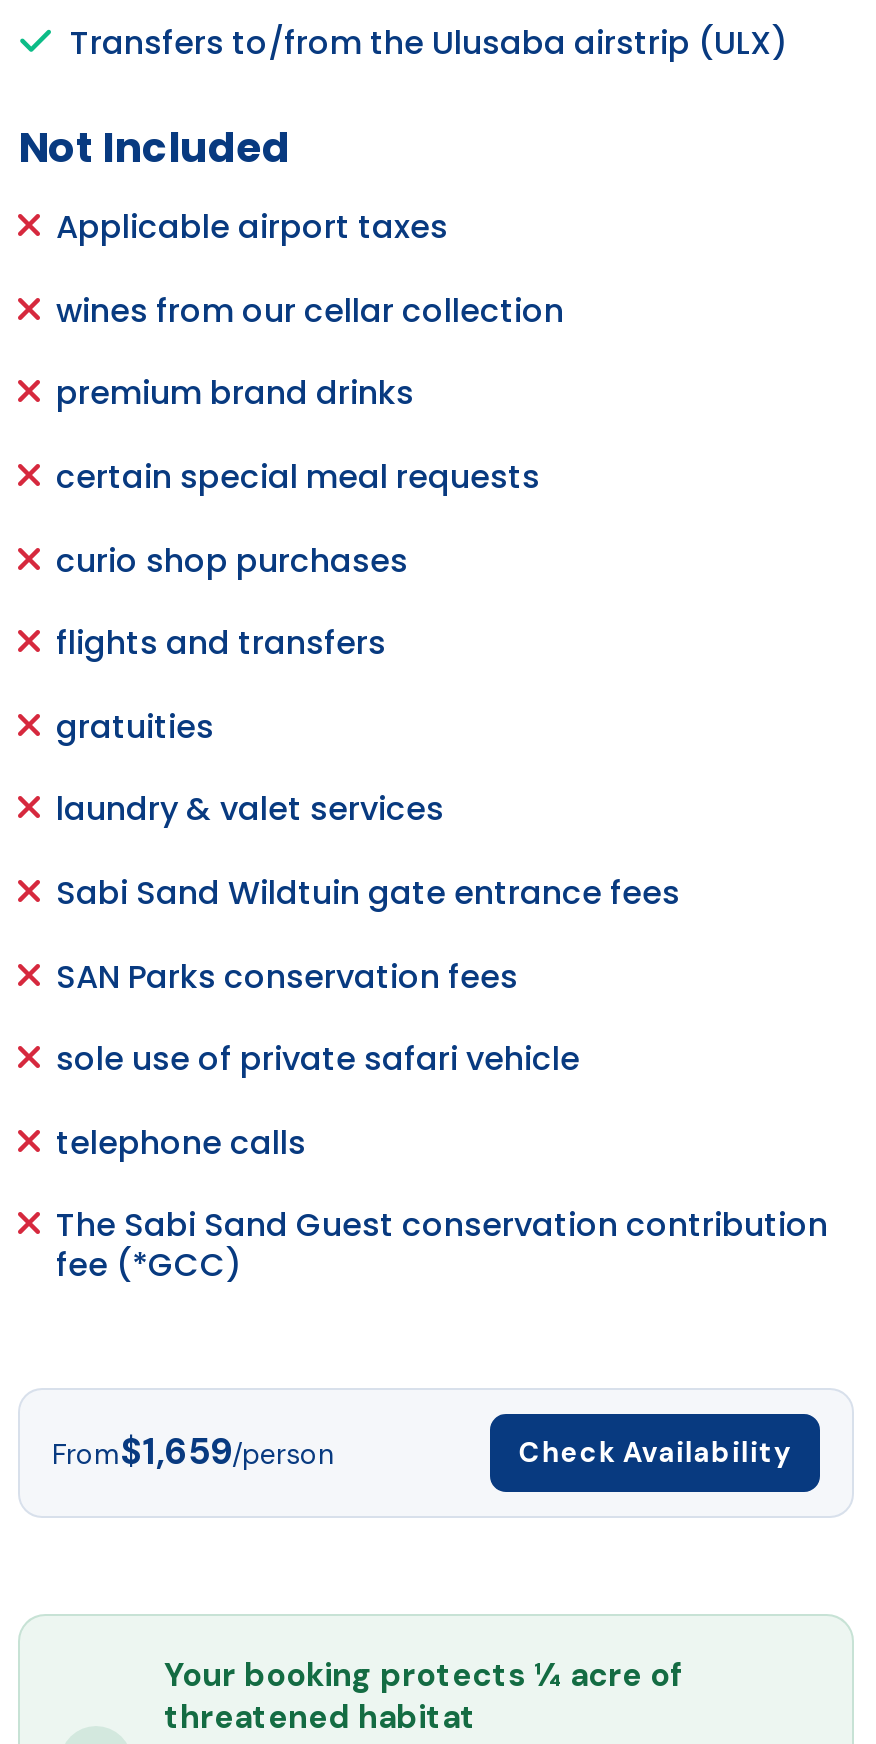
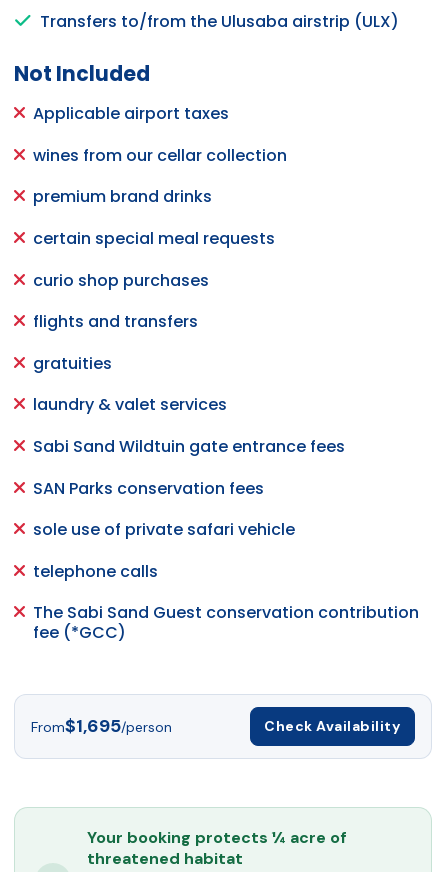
[52,1428,334,1476] From$1,659/person -> [31,714,172,738] From$1,695/person

